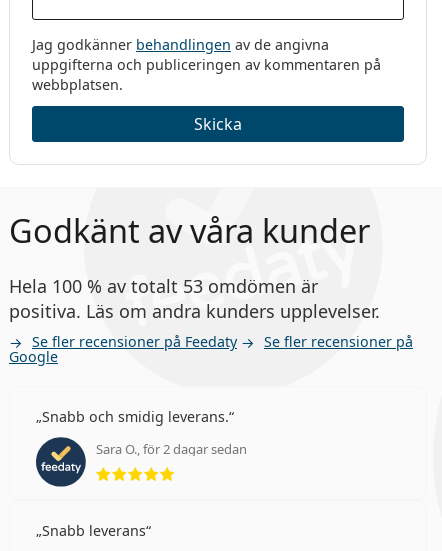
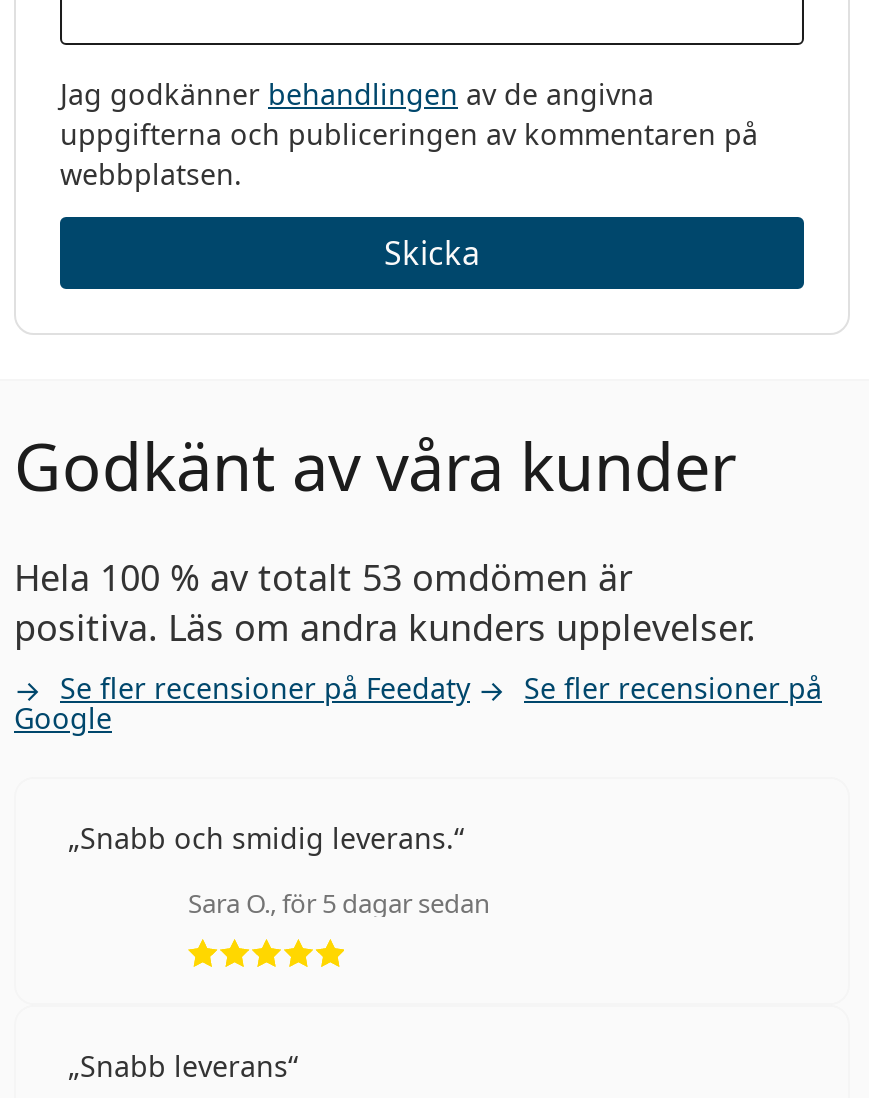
[35,436,87,488] [image] -> none
[96,440,247,458] Sara O., för 2 dagar sedan -> [188,885,490,921] Sara O., för 5 dagar sedan

